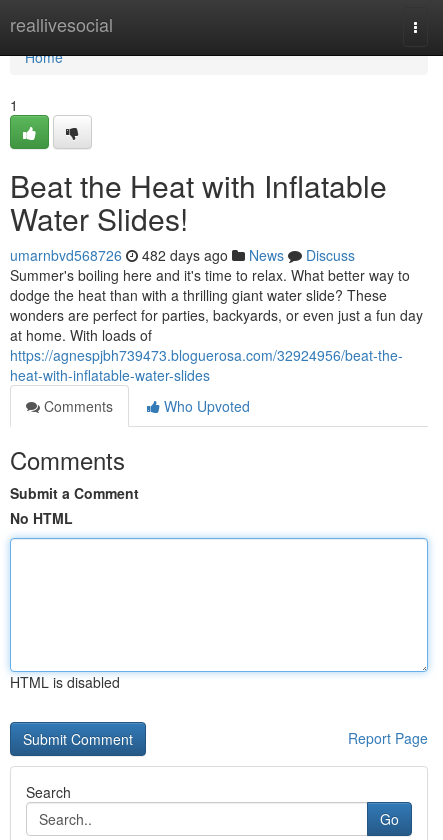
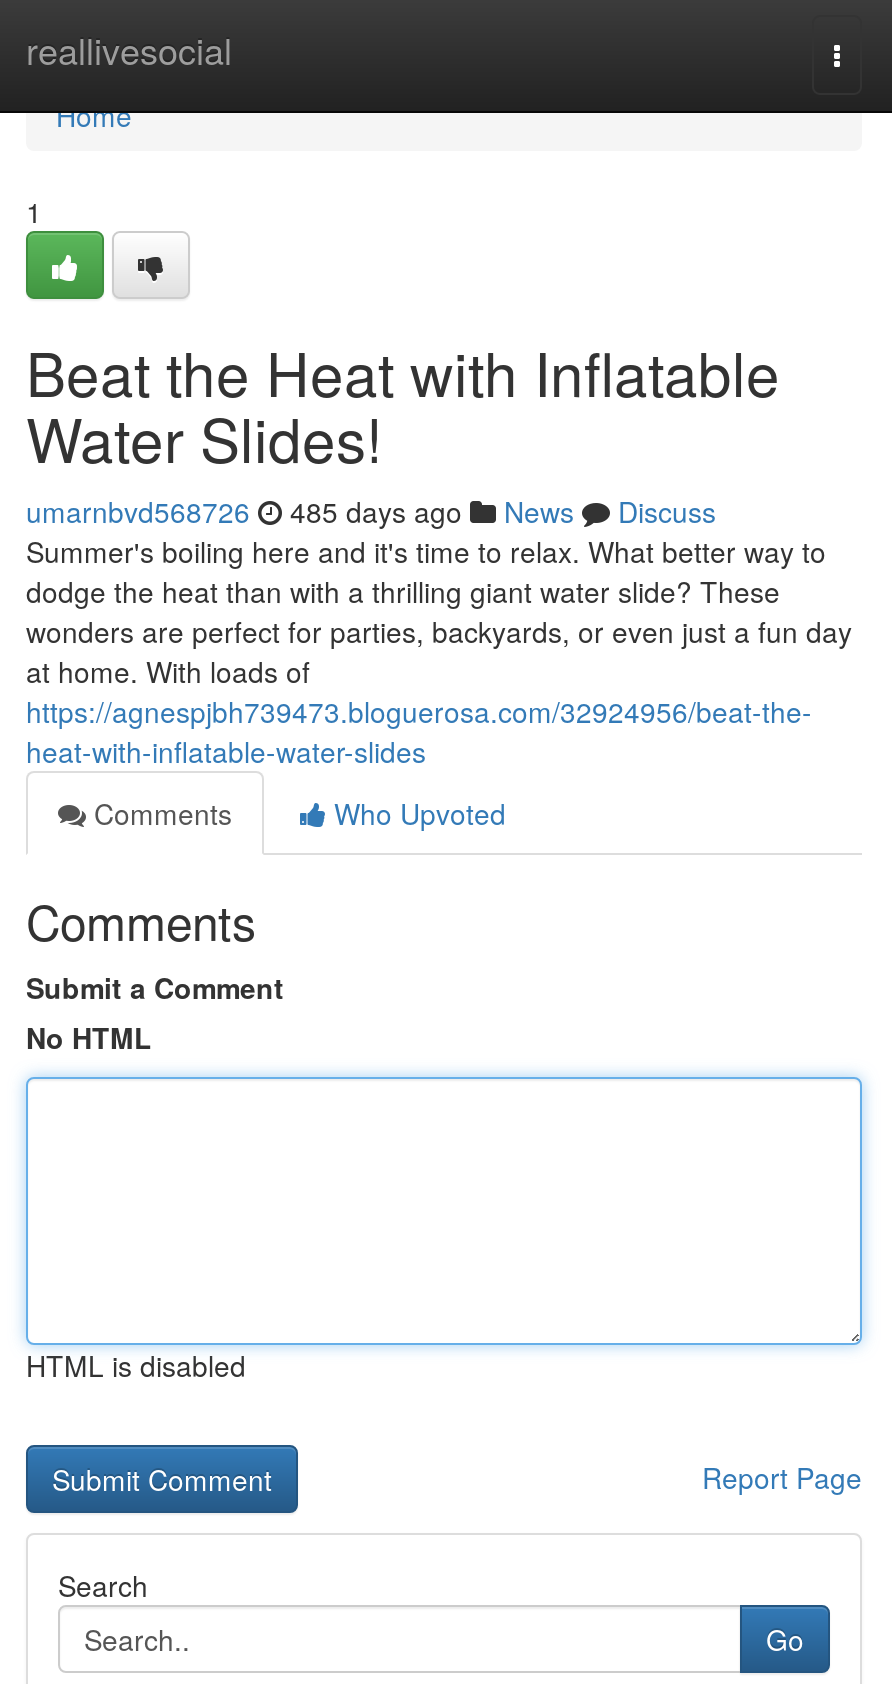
[10,245,355,265] umarnbvd568726 482 days ago News Discuss -> [26,491,716,531] umarnbvd568726 485 days ago News Discuss

